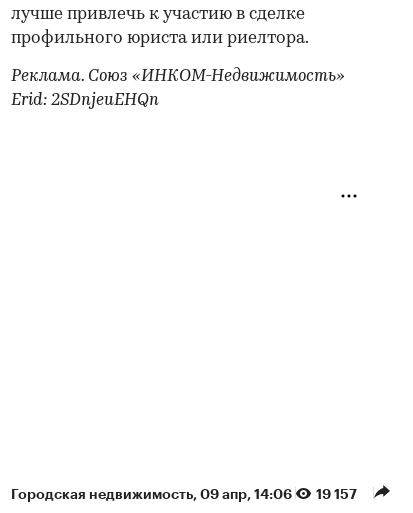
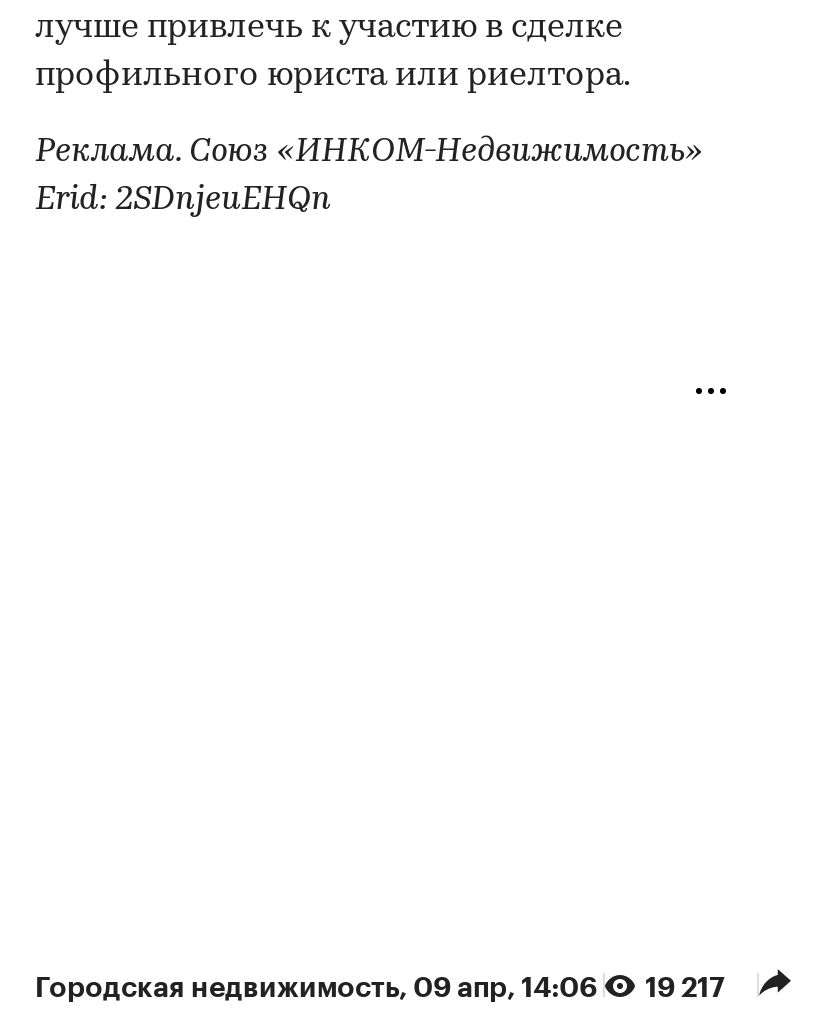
[11,487,357,501] Городская недвижимость, 09 апр, 14:06 19 157 -> [35,973,725,1001] Городская недвижимость, 09 апр, 14:06 19 217

